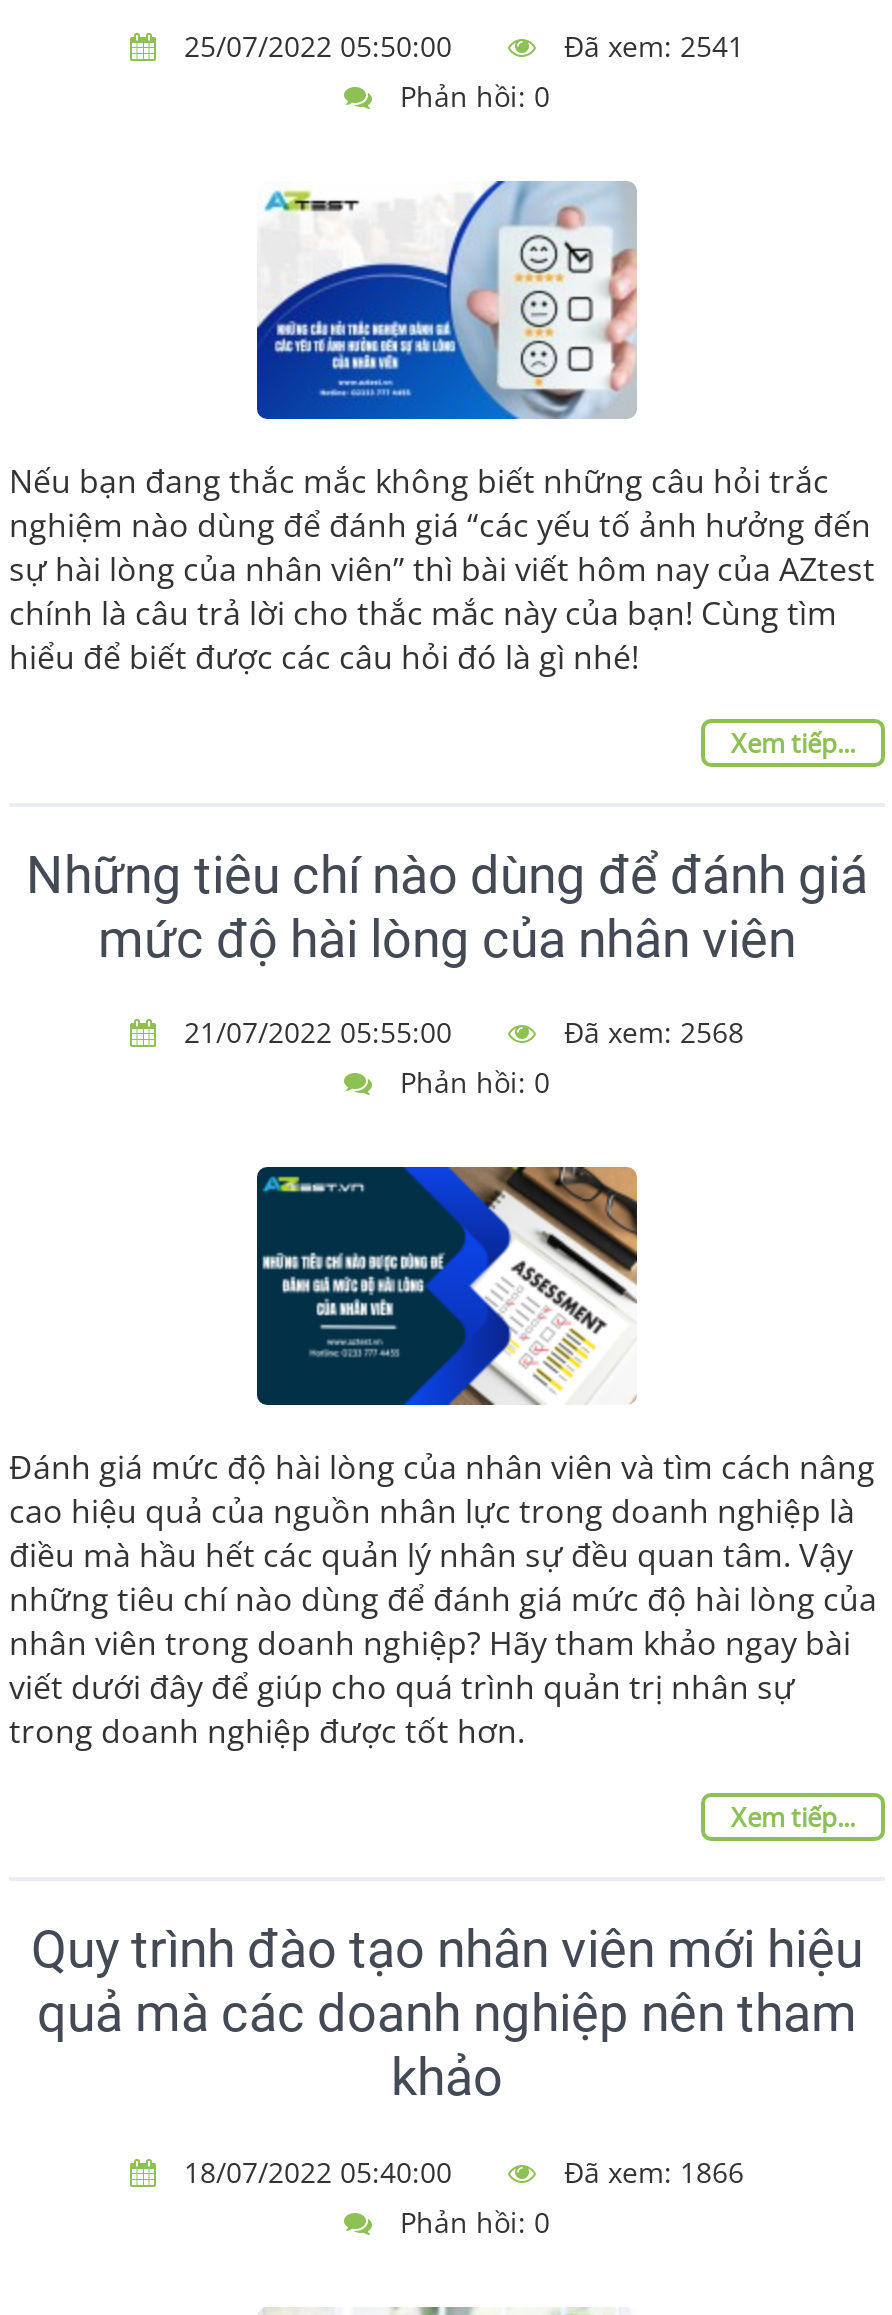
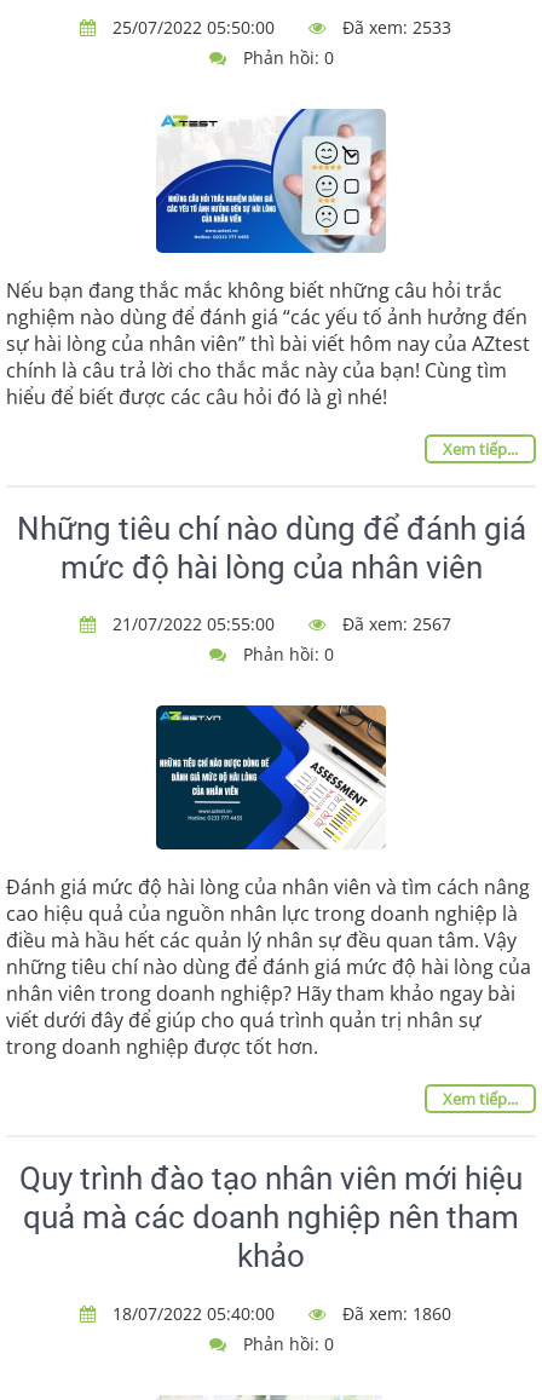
[564,26,744,64] Đã xem: 2541 -> [342,15,451,38] Đã xem: 2533
[564,1013,744,1051] Đã xem: 2568 -> [342,613,451,636] Đã xem: 2567
[564,2152,744,2190] Đã xem: 1866 -> [342,1302,451,1324] Đã xem: 1860

